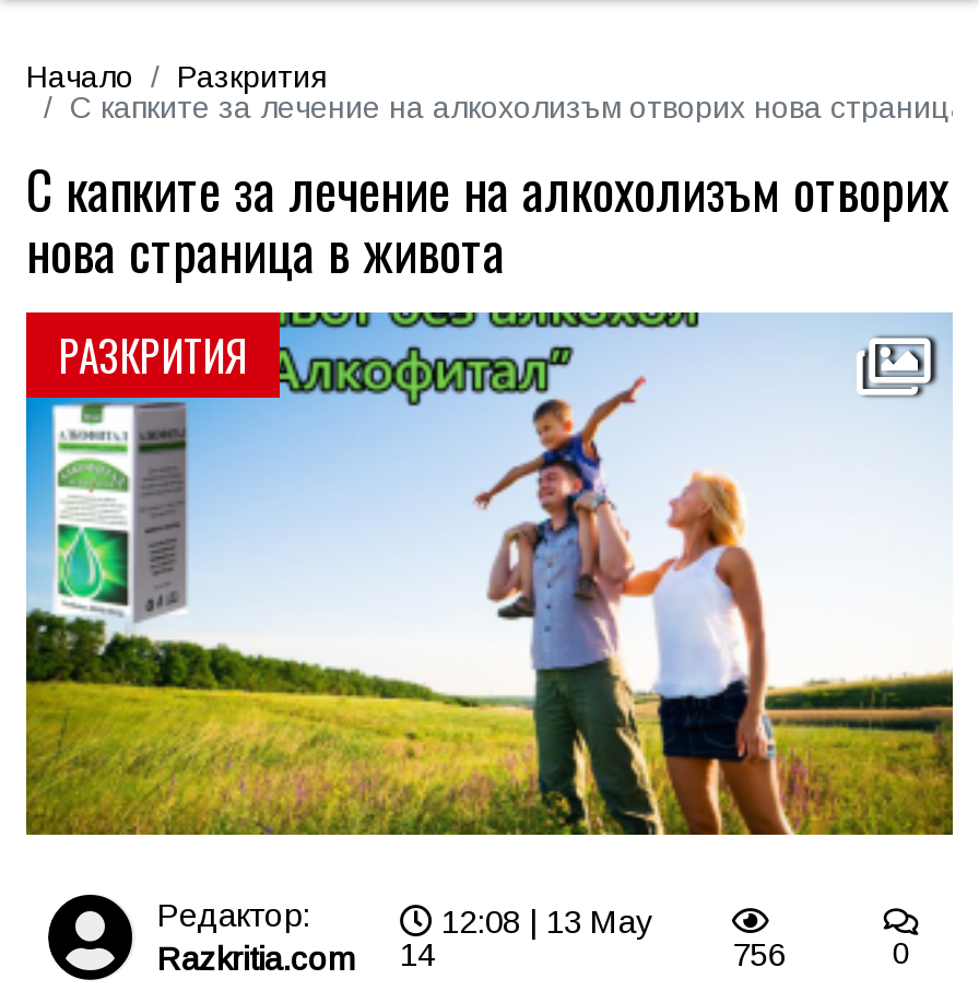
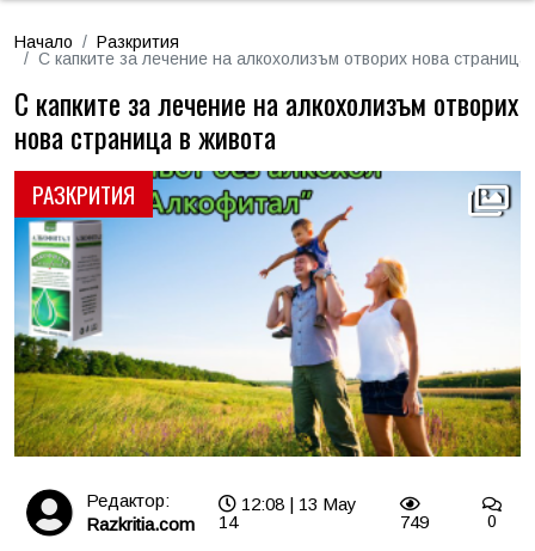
[732,934,785,971] 756 -> [400,511,429,531] 749

